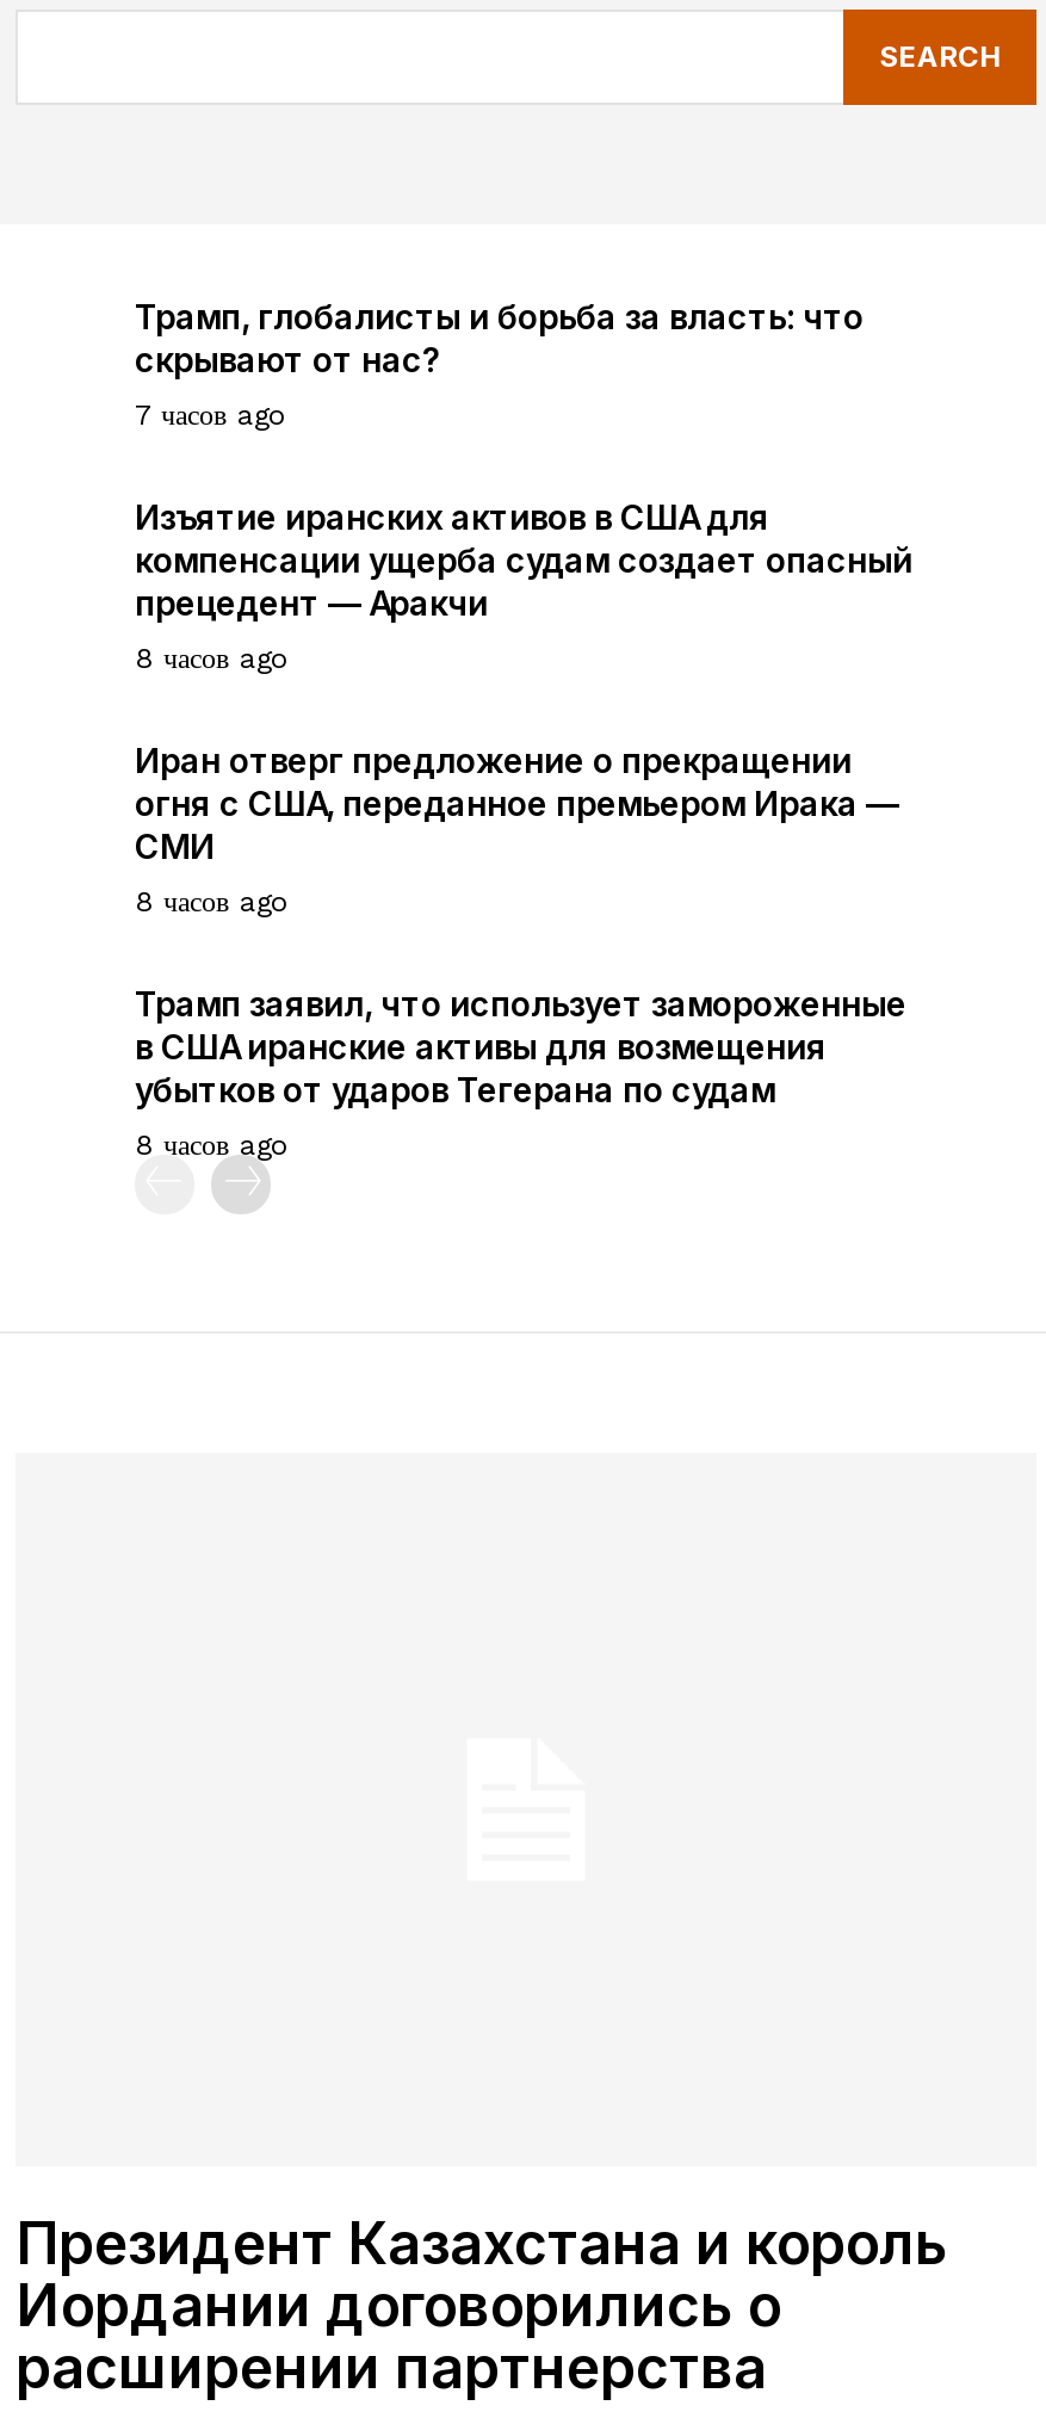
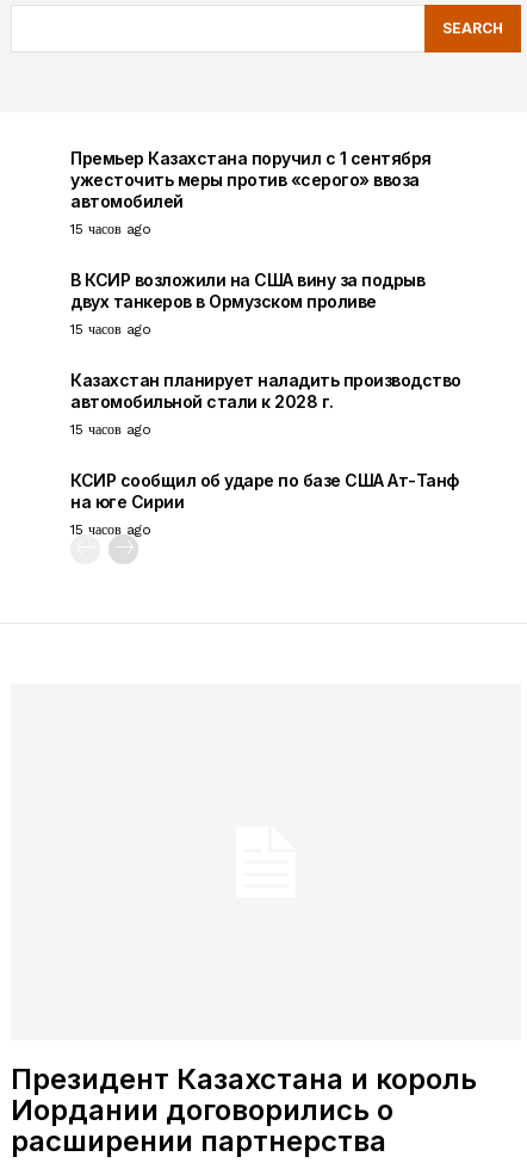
[135,295,864,378] Трамп, глобалисты и борьба за власть: что | скрывают от нас? -> [70,147,431,211] Премьер Казахстана поручил с 1 сентября | ужесточить меры против «серого» ввоза | автомобилей
[135,397,287,431] 7 часов ago -> [70,220,151,237] 15 часов ago
[135,495,912,621] Изъятие иранских активов в США для | компенсации ущерба судам создает опасный | прецедент — Аракчи -> [70,269,424,311] В КСИР возложили на США вину за подрыв | двух танкеров в Ормузском проливе
[135,641,290,674] 8 часов ago -> [70,320,151,337] 15 часов ago
[135,738,898,865] Иран отверг предложение о прекращении | огня с США, переданное премьером Ирака — | СМИ -> [70,369,461,411] Казахстан планирует наладить производство | автомобильной стали к 2028 г.
[135,884,290,917] 8 часов ago -> [70,420,151,437] 15 часов ago
[135,982,906,1108] Трамп заявил, что использует замороженные | в США иранские активы для возмещения | убытков от ударов Тегерана по судам -> [70,469,458,511] КСИР сообщил об ударе по базе США Ат-Танф | на юге Сирии
[135,1127,290,1161] 8 часов ago -> [70,521,151,537] 15 часов ago

